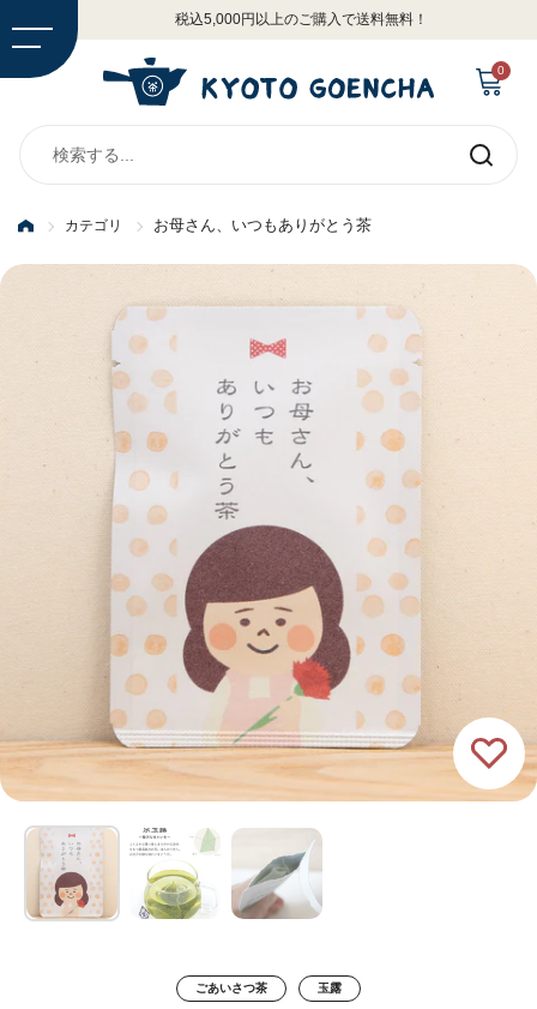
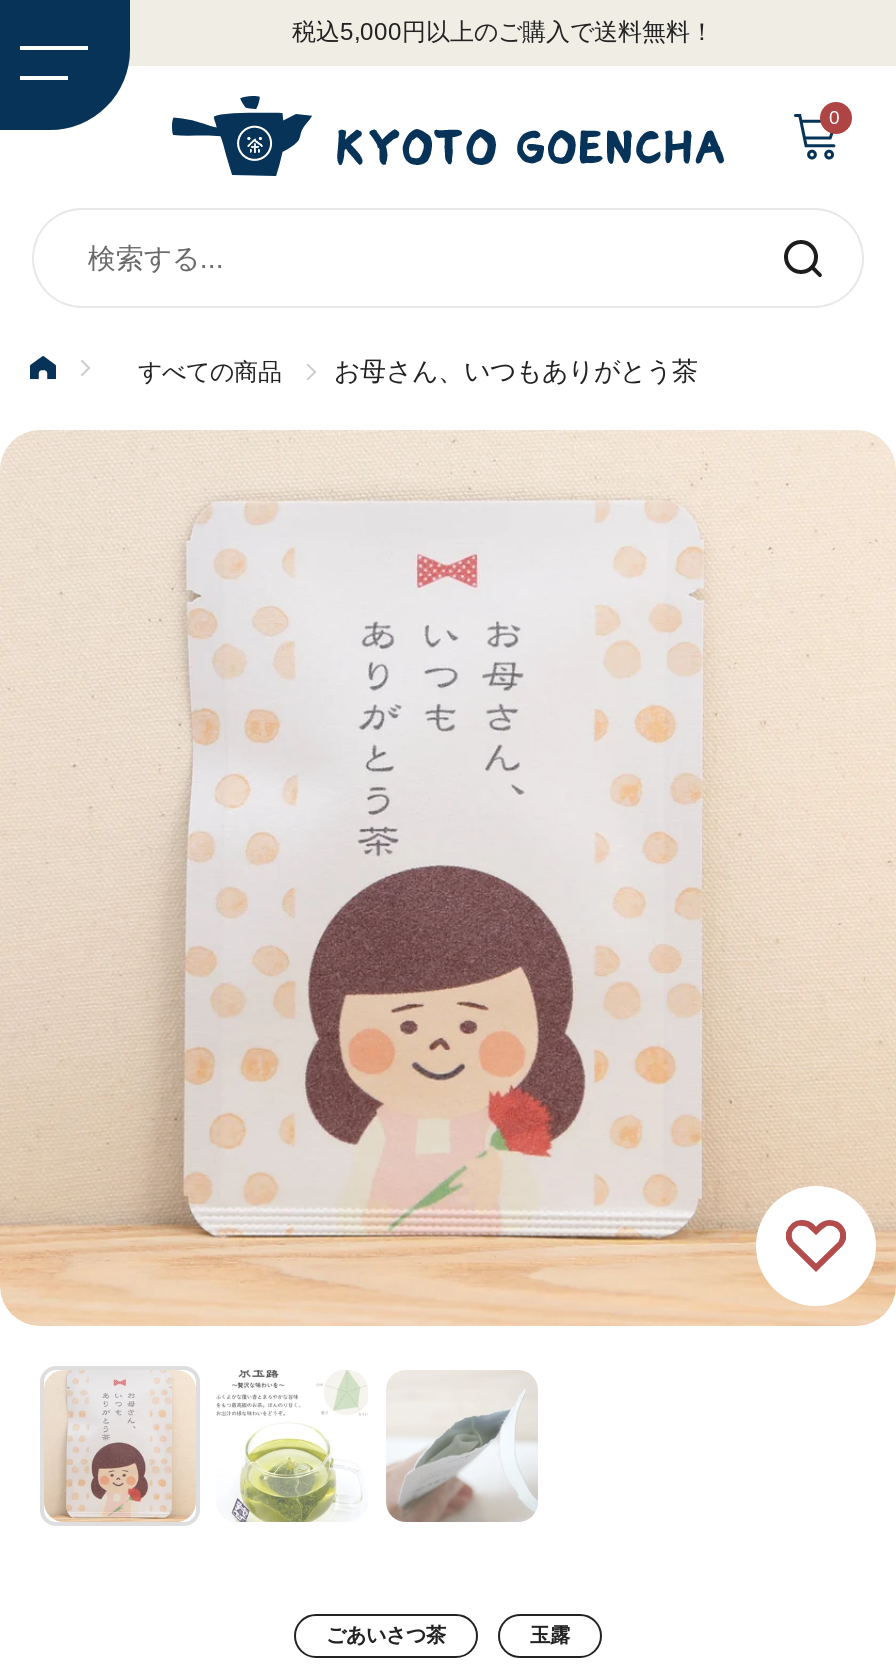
[65,217,122,234] カテゴリ -> [138,357,282,385] すべての商品

